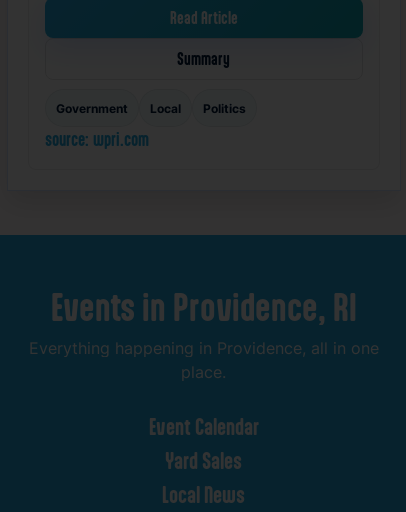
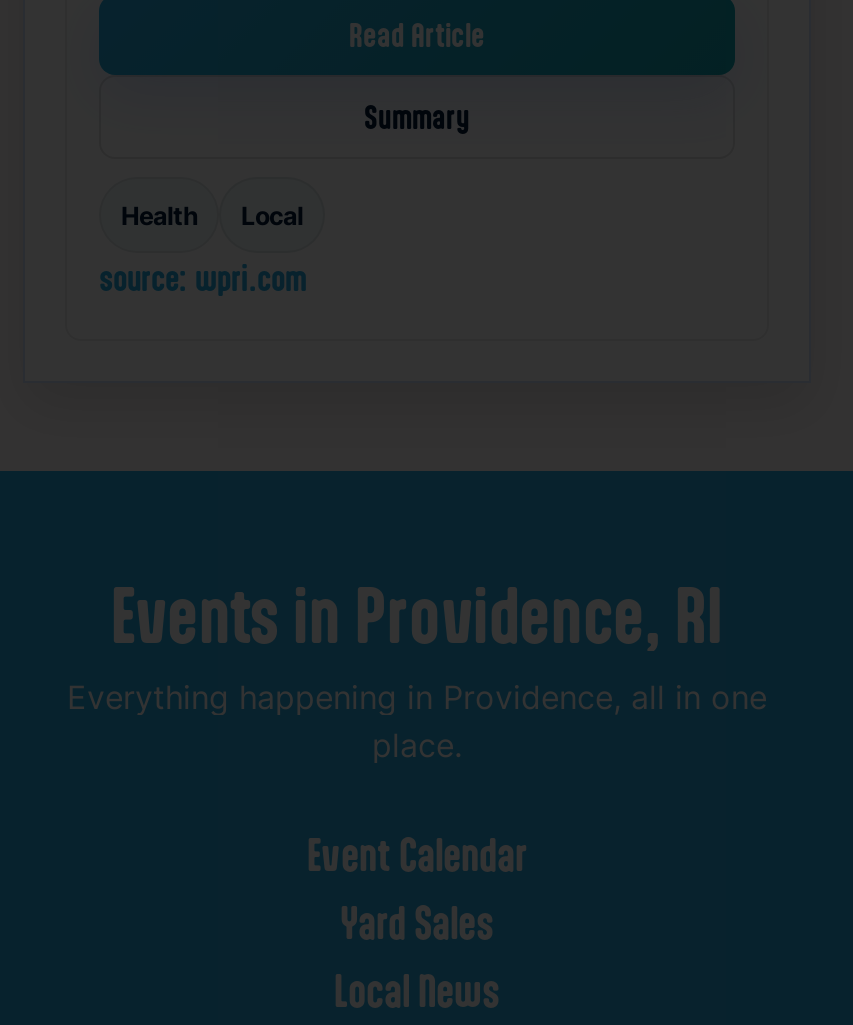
[56,99,128,117] Government -> [121,197,197,233] Health
[203,99,246,117] Politics -> none

